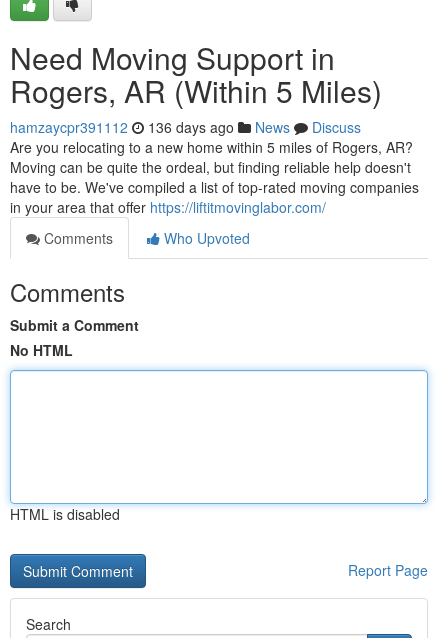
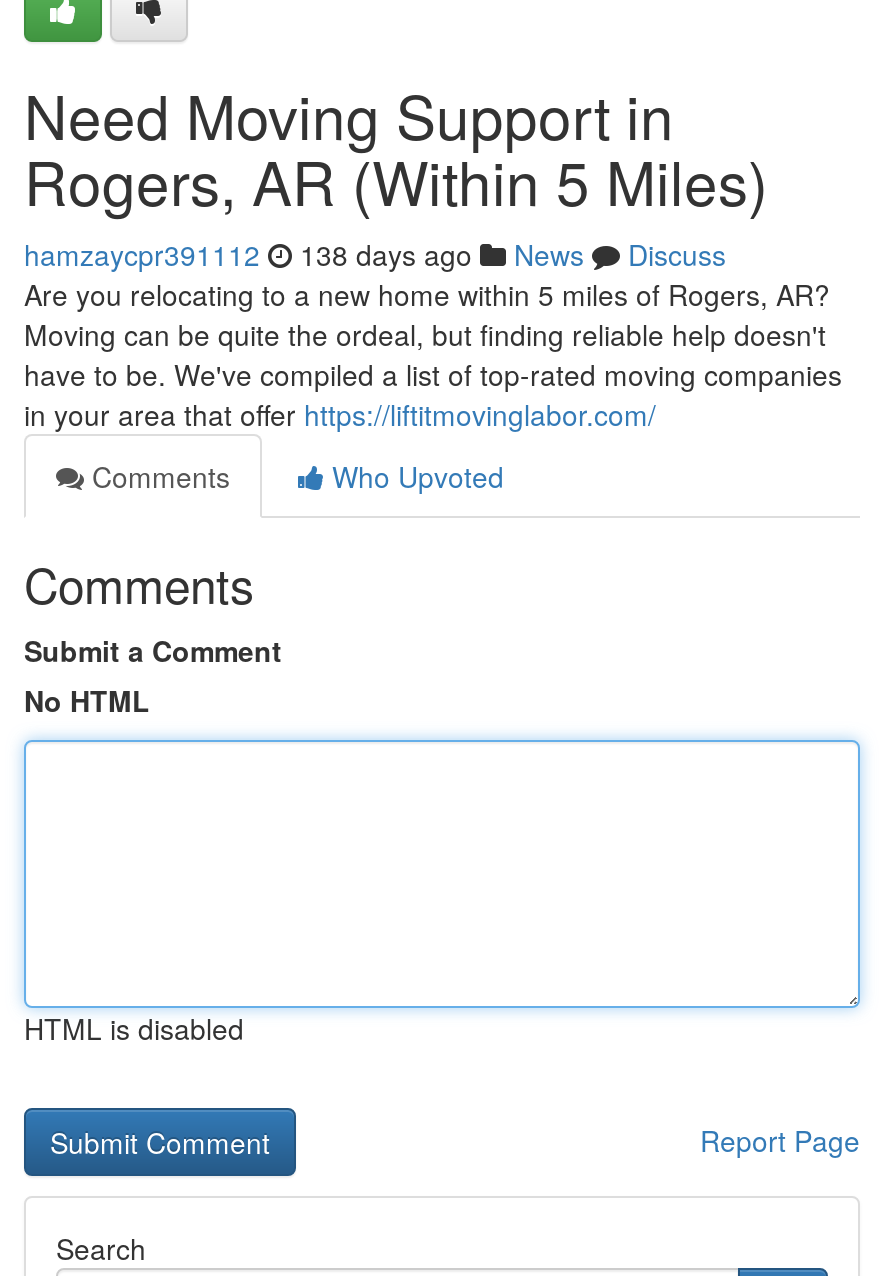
[10,117,361,137] hamzaycpr391112 136 days ago News Discuss -> [24,234,726,274] hamzaycpr391112 138 days ago News Discuss

